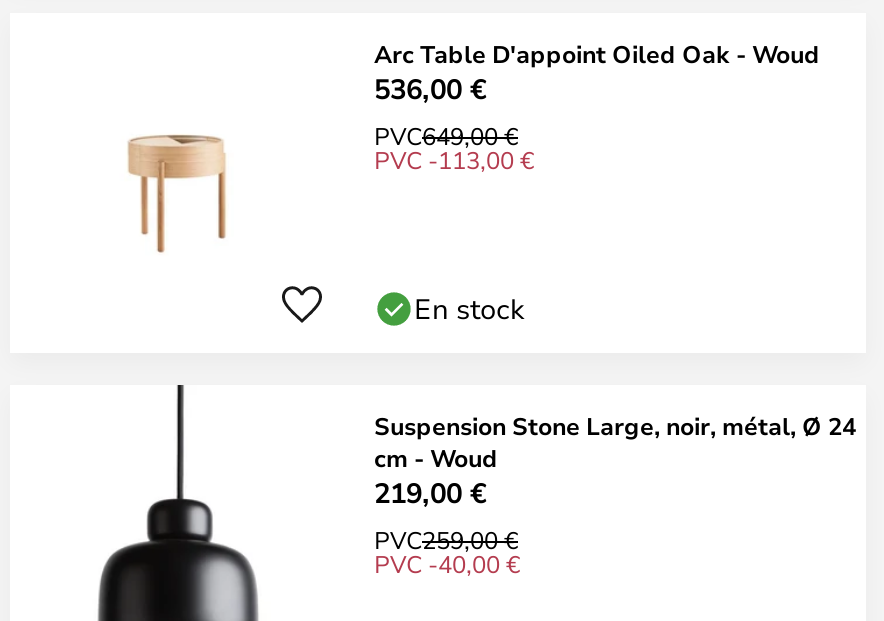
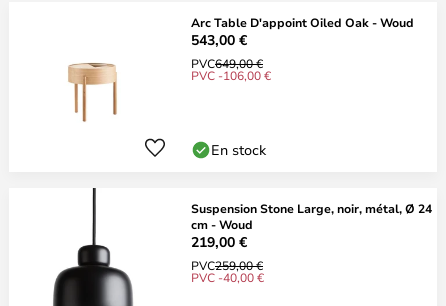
[374,69,486,107] 536,00 € -> [191,30,247,49] 543,00 €
[374,143,534,175] PVC -113,00 € -> [191,67,271,83] PVC -106,00 €

